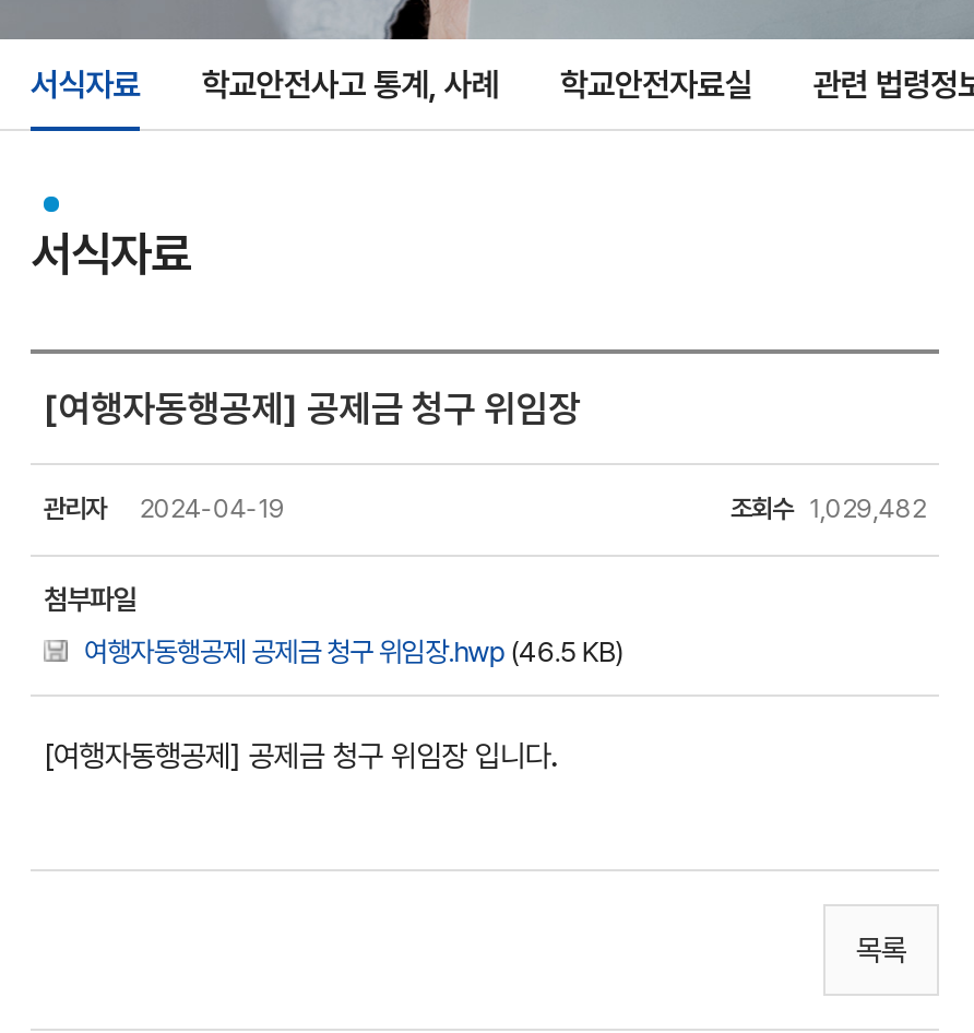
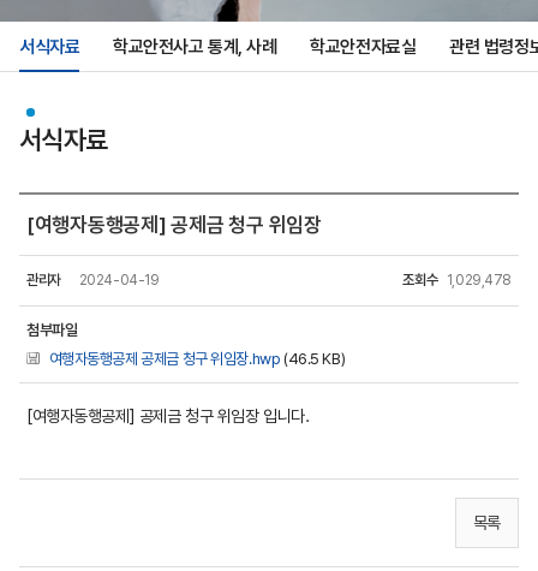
[730,494,926,524] 조회수 1,029,482 -> [403,272,512,289] 조회수 1,029,478

